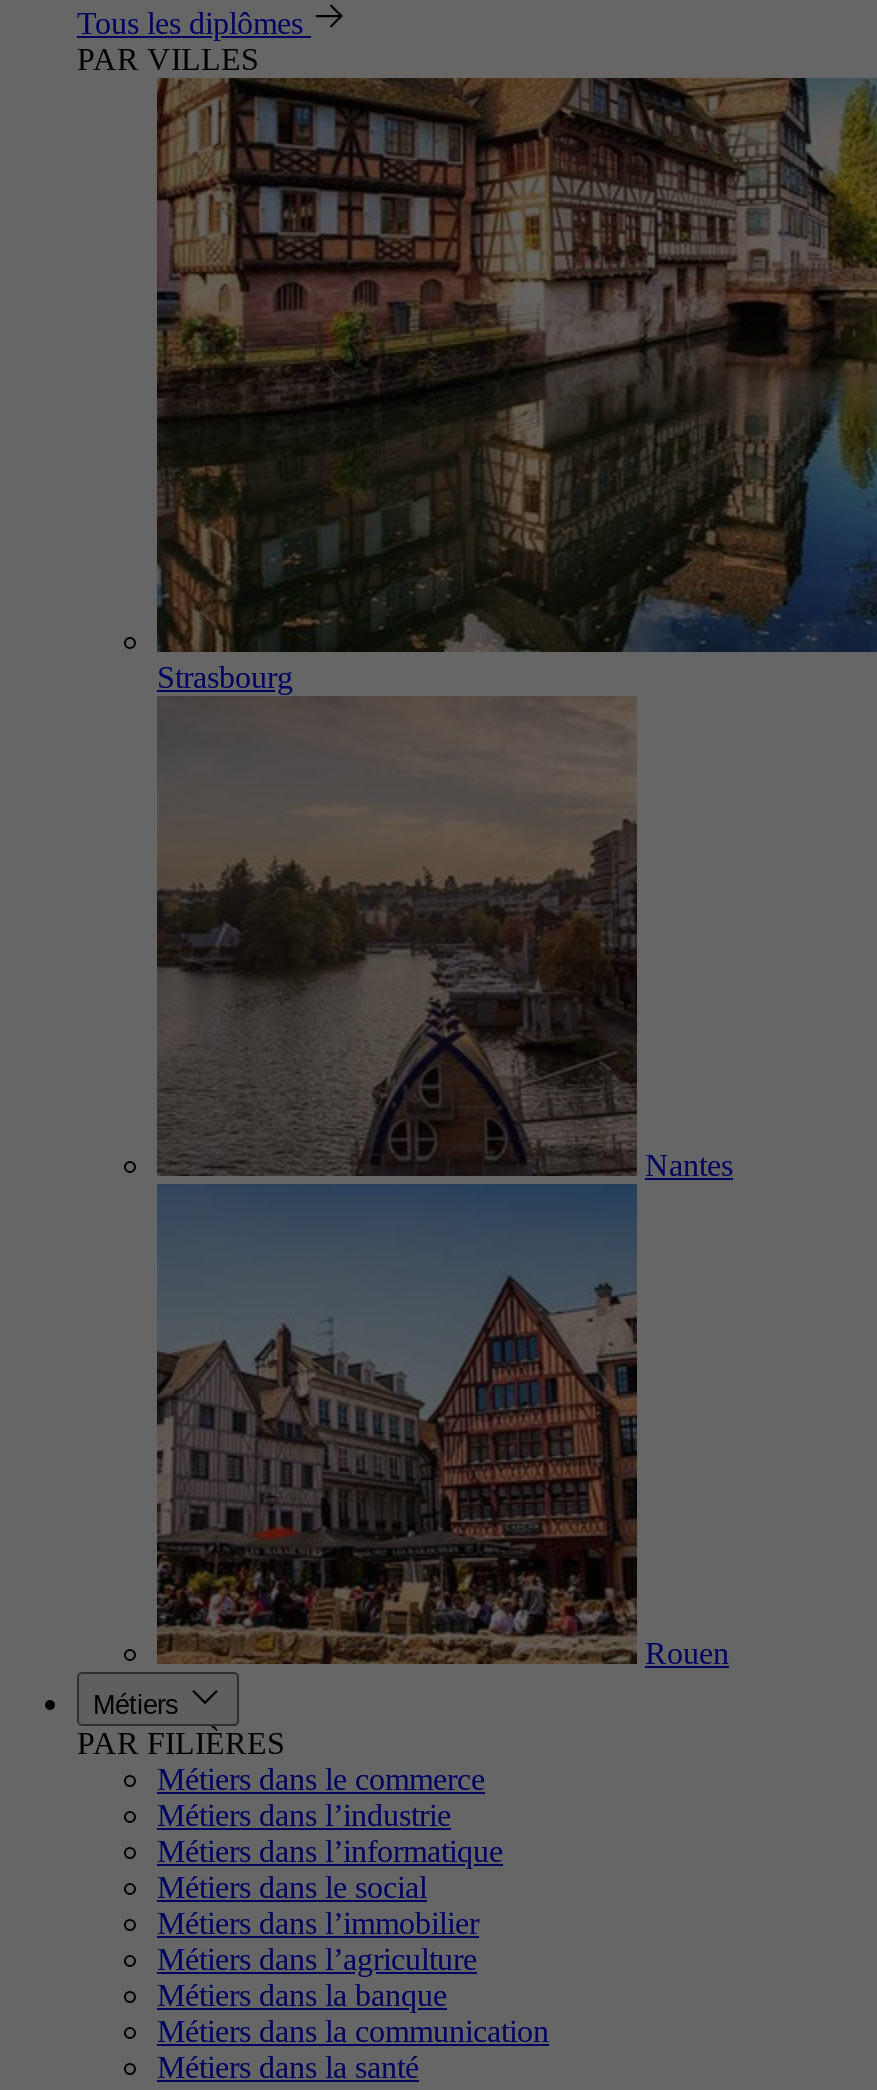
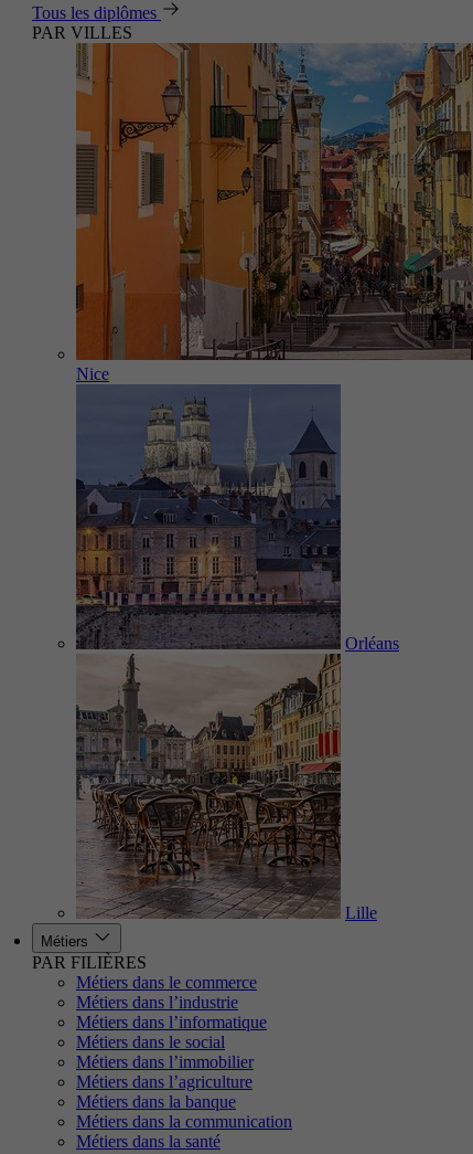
[155,76,871,694] [image] | Strasbourg -> [75,42,470,383] [image] | Nice
[155,696,733,1666] [image] | Nantes -> [75,383,399,919] [image] | Orléans
[645,1636,729,1670] Rouen -> [345,903,377,922] Lille

